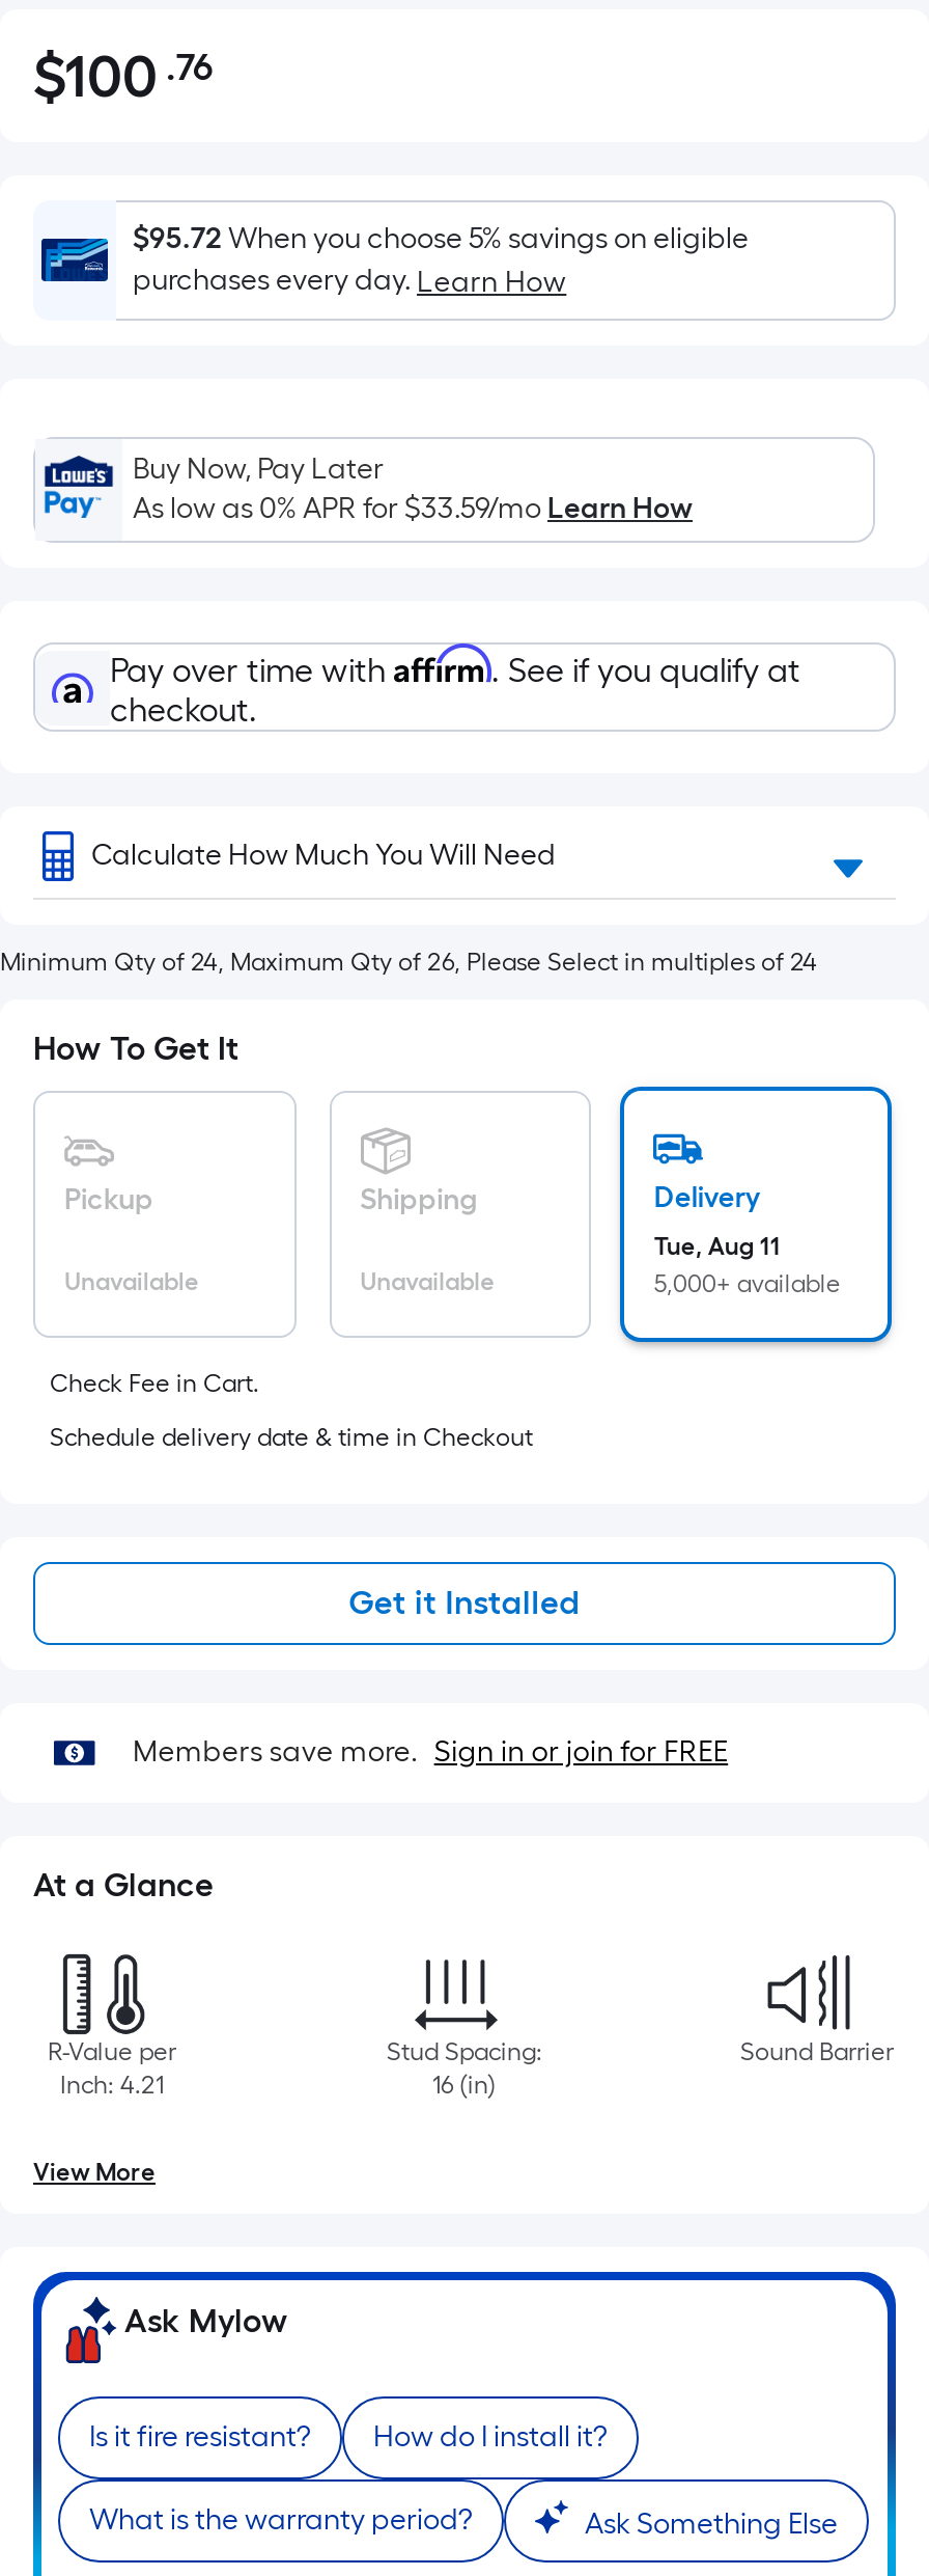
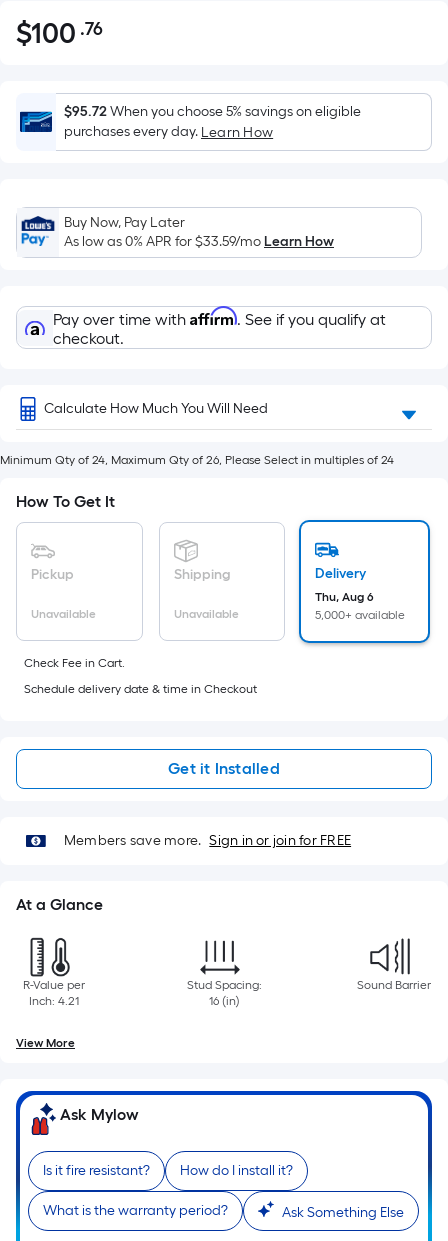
[654,1232,780,1261] Tue, Aug 11 -> [315,590,373,604] Thu, Aug 6

